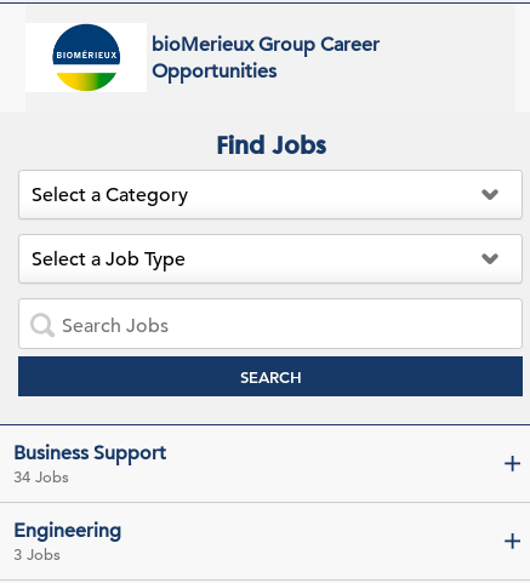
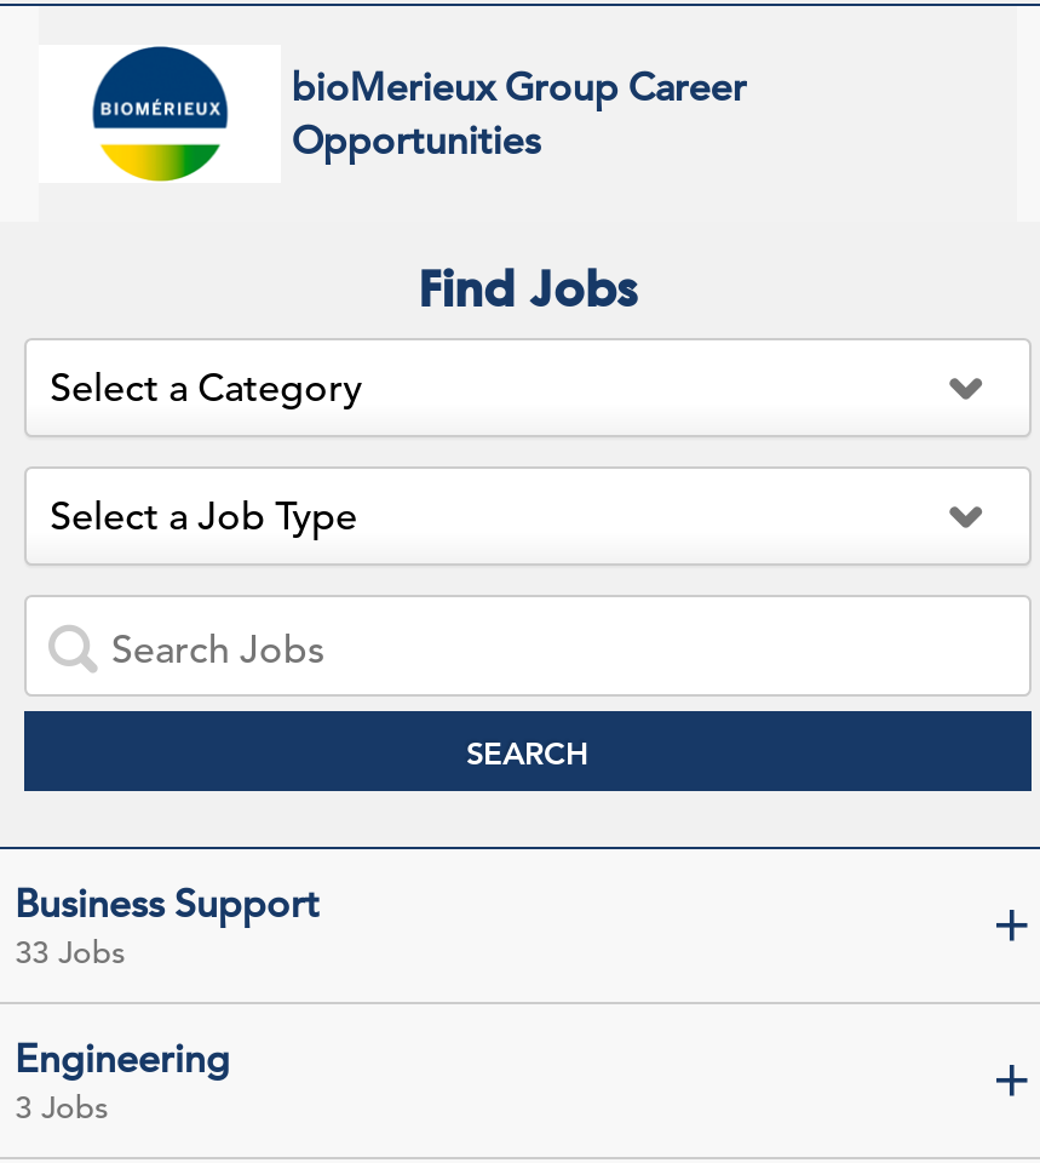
[13,466,69,487] 34 Jobs -> [15,931,126,972] 33 Jobs

